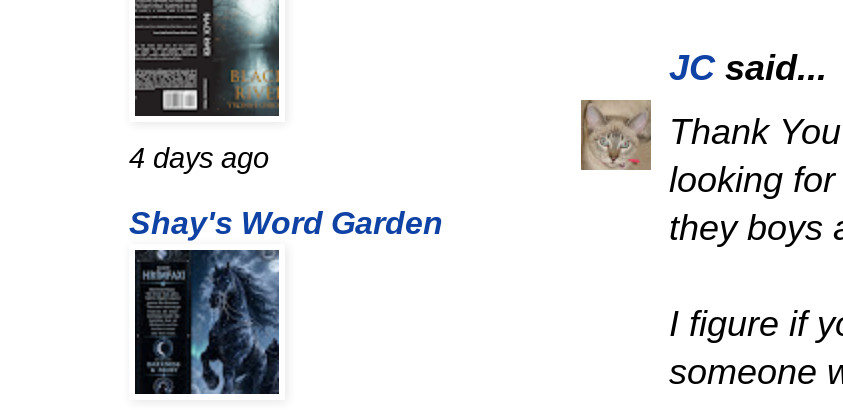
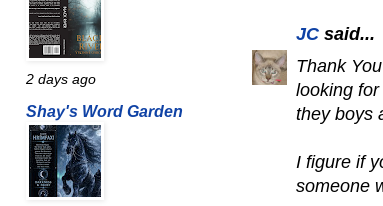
[129,142,269,174] 4 days ago -> [26,71,96,87] 2 days ago

